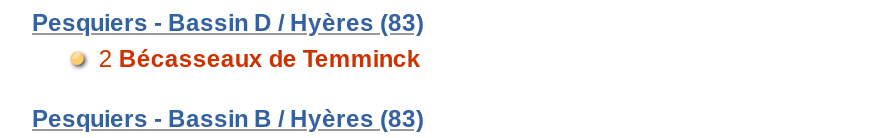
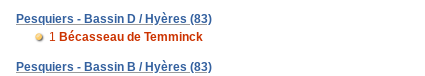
[99,45,421,73] 2 Bécasseaux de Temminck -> [49,30,203,44] 1 Bécasseau de Temminck

